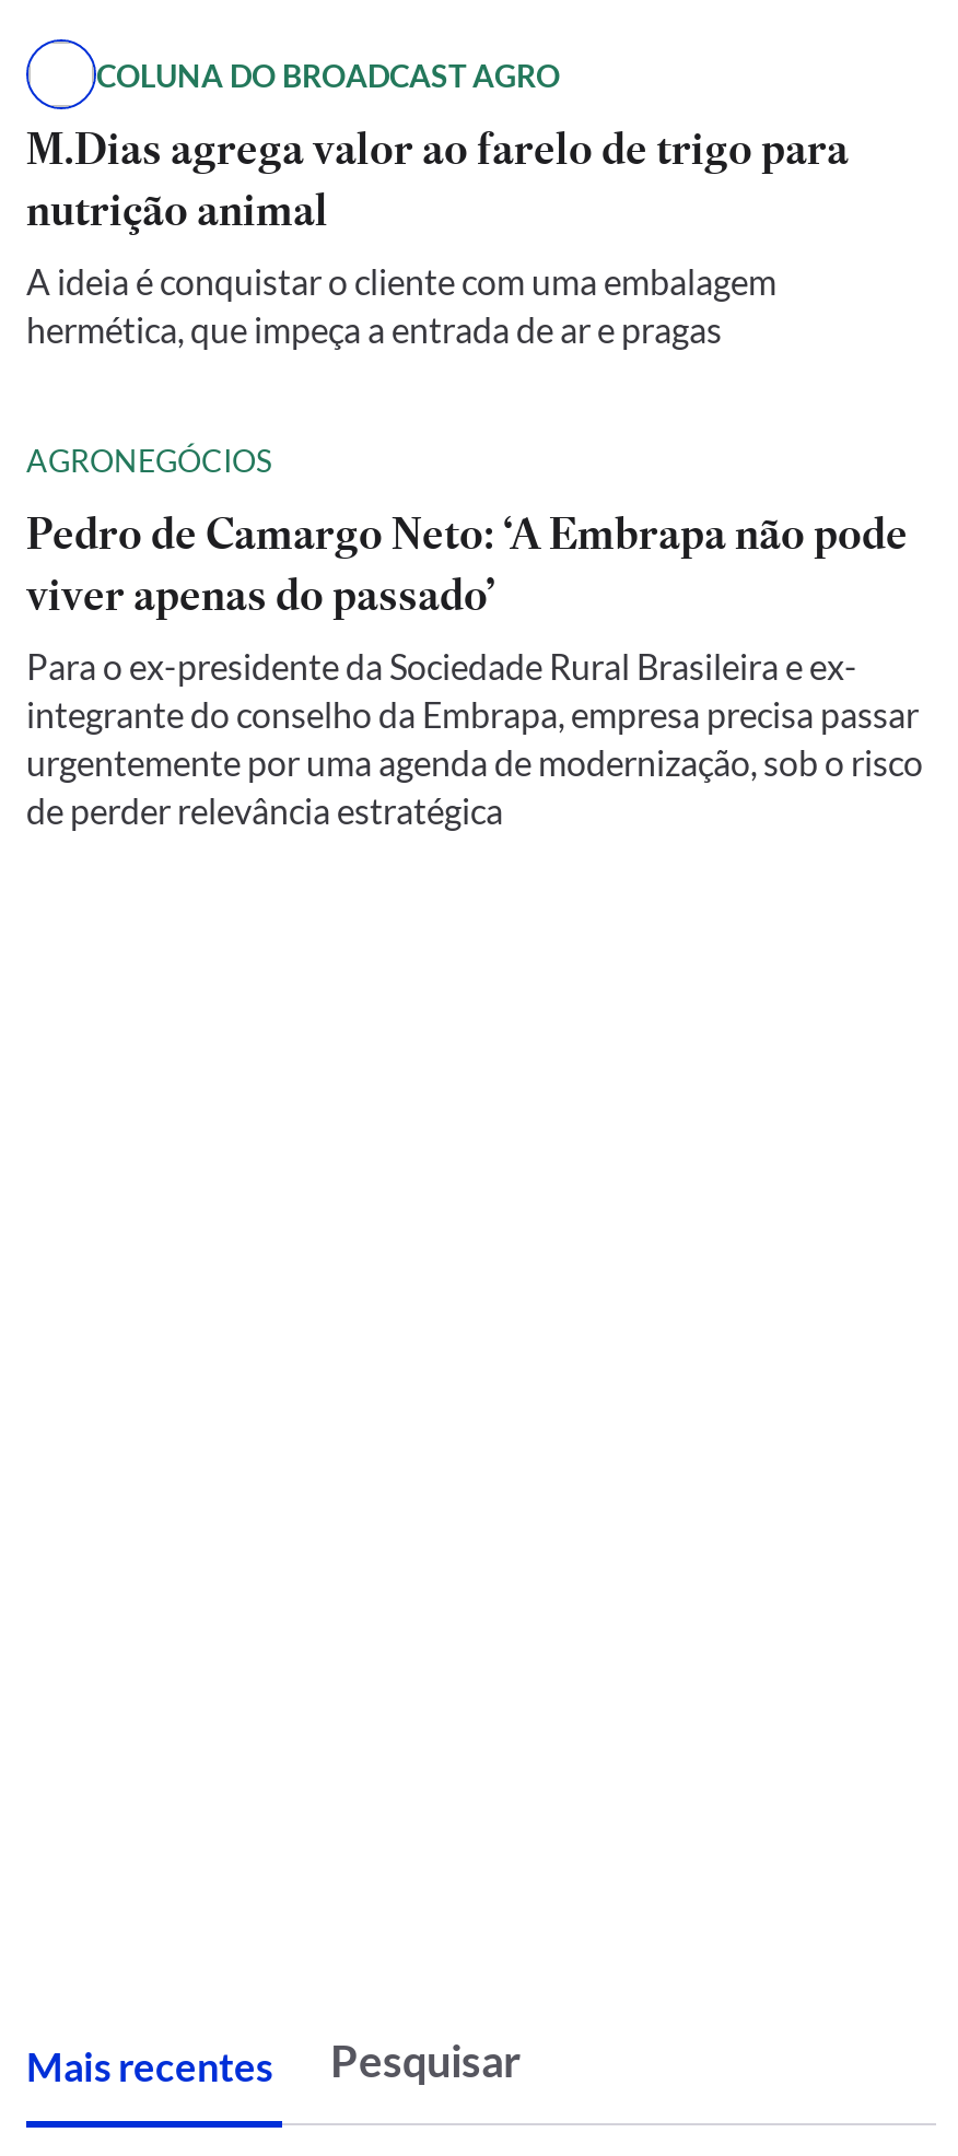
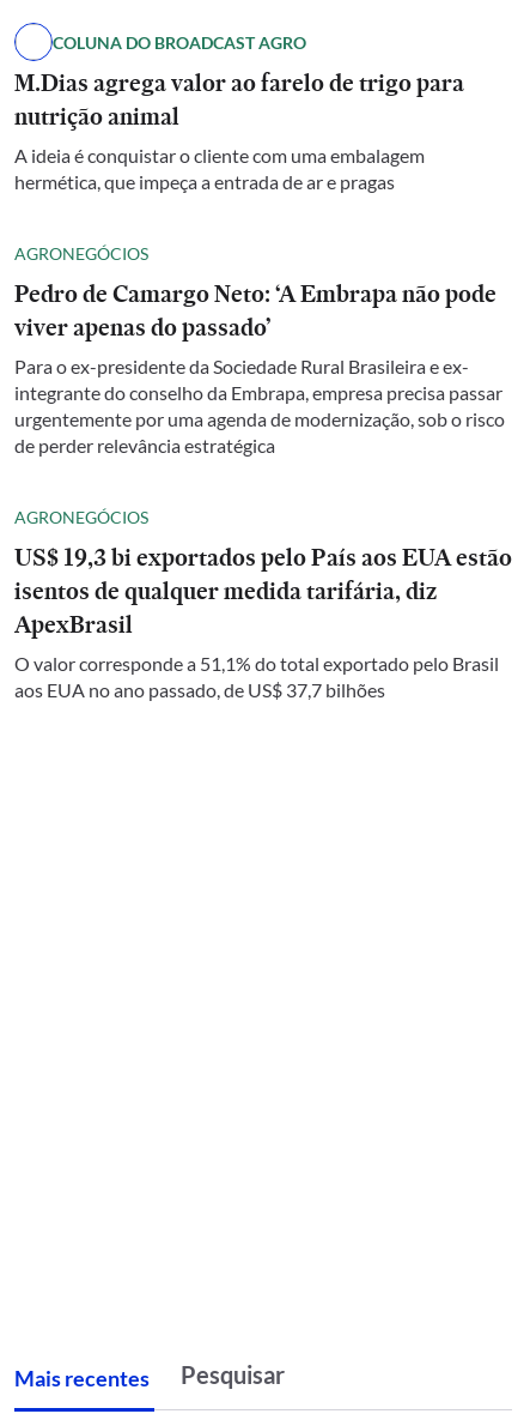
none -> [14,506,512,701] AGRONEGÓCIOS | US$ 19,3 bi exportados pelo País aos EUA estão | isentos de qualquer medida tarifária, diz | ApexBrasil | O valor corresponde a 51,1% do total exportado pelo Brasil | aos EUA no ano passado, de US$ 37,7 bilhões

